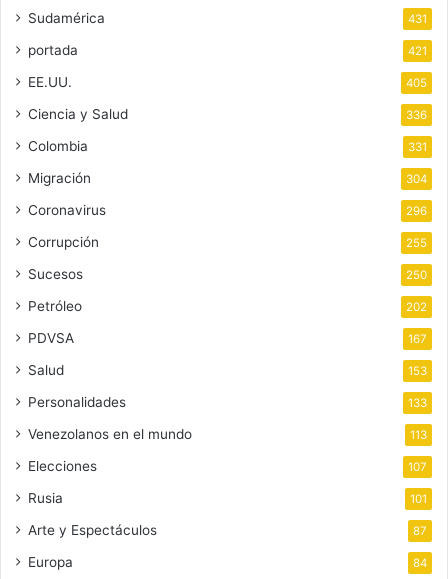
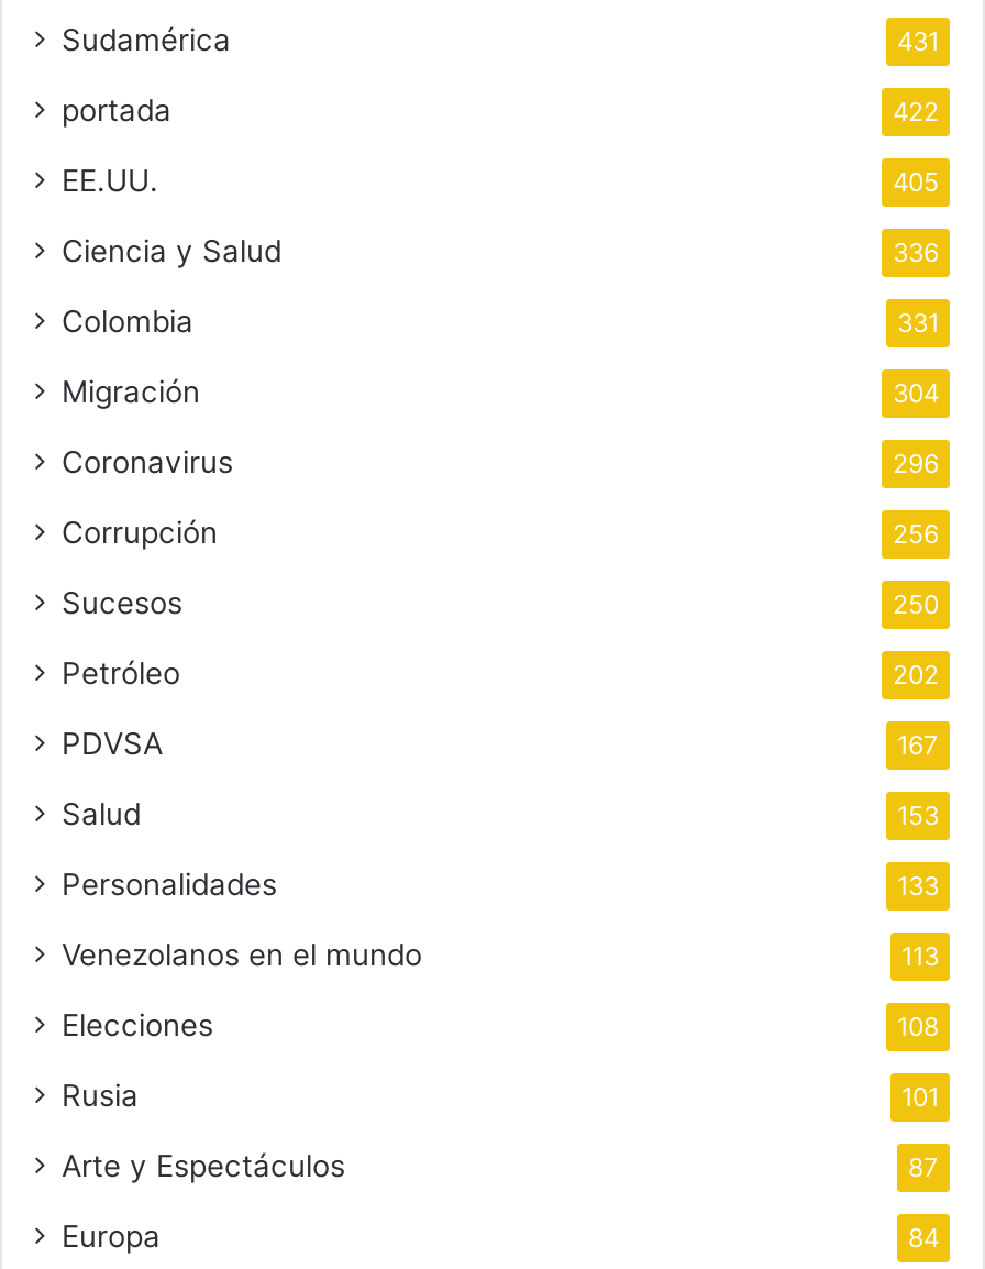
[408,44,427,58] 421 -> [893,97,939,128] 422
[406,236,427,250] 255 -> [893,519,939,550] 256
[408,460,427,474] 107 -> [897,1012,939,1043] 108

